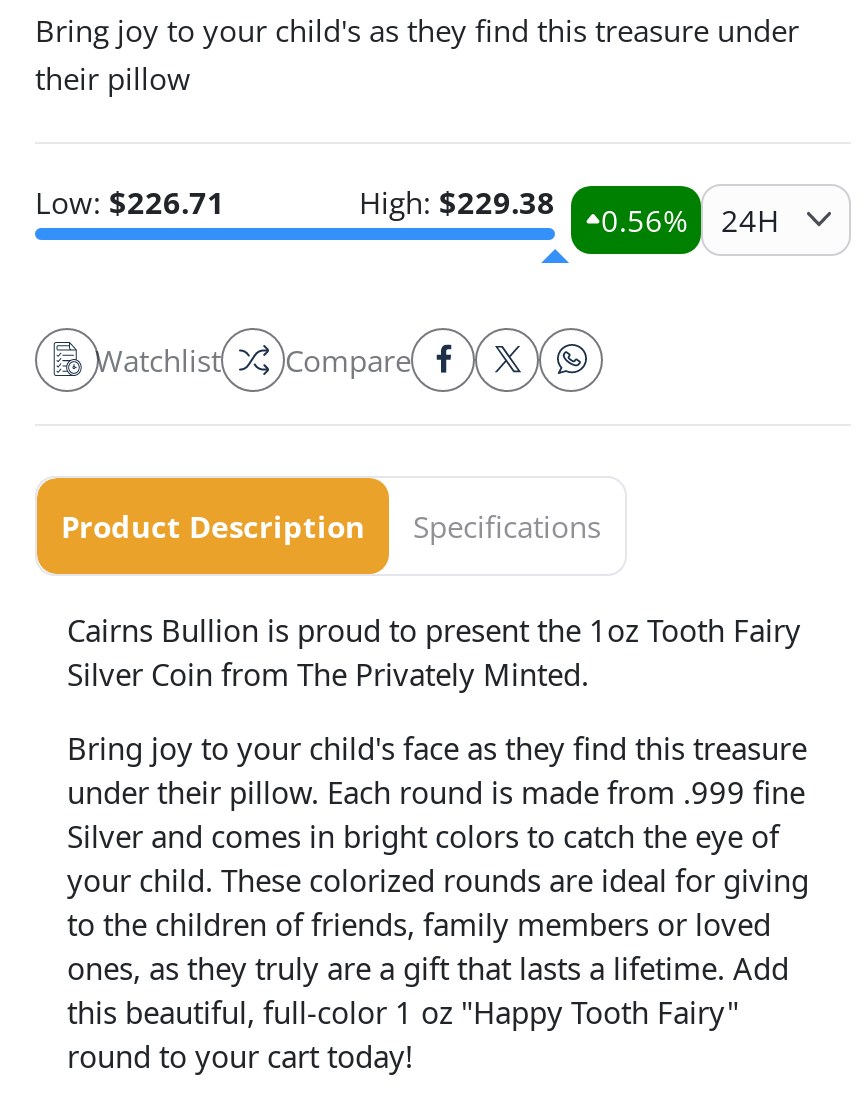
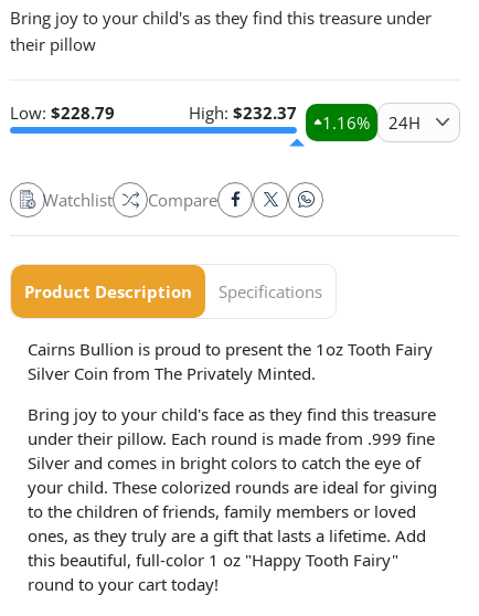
[35,181,225,221] Low: $226.71 -> [10,101,115,123] Low: $228.79
[359,181,555,221] High: $229.38 -> [189,101,297,123] High: $232.37
[601,199,687,239] 0.56% -> [322,111,370,133] 1.16%

